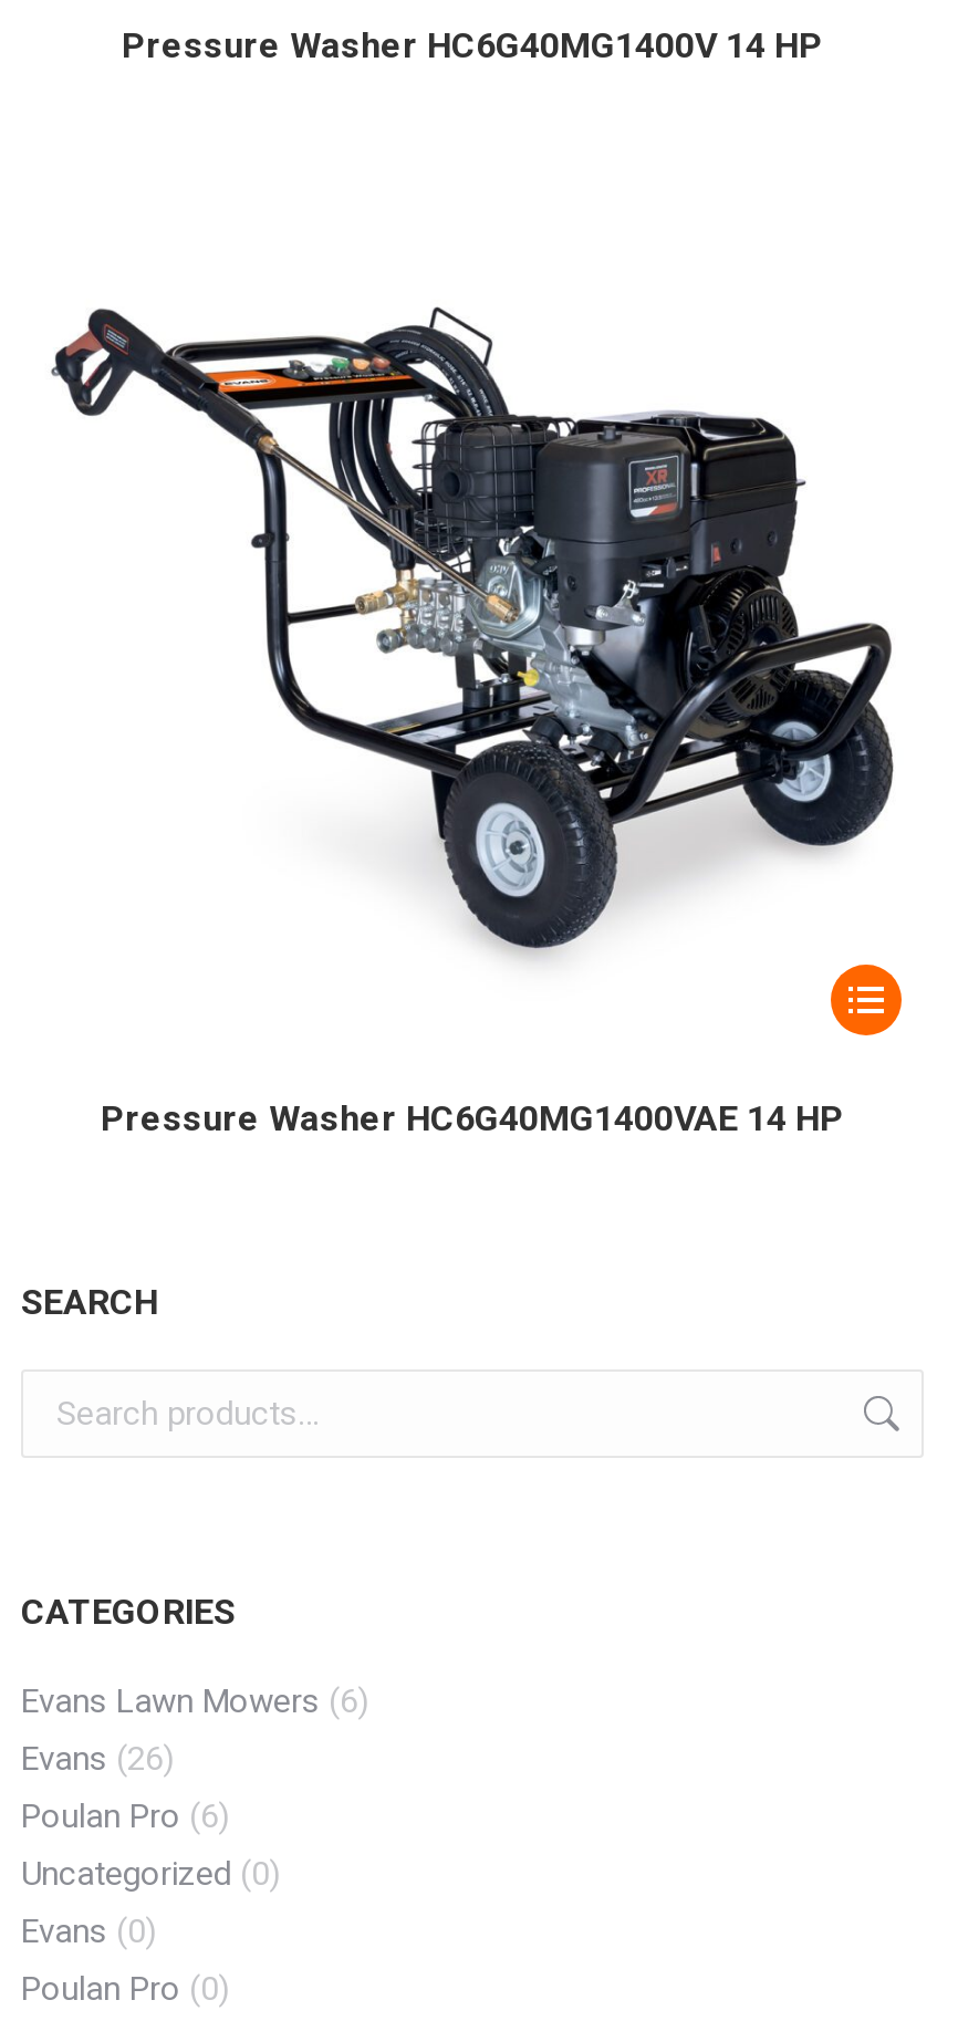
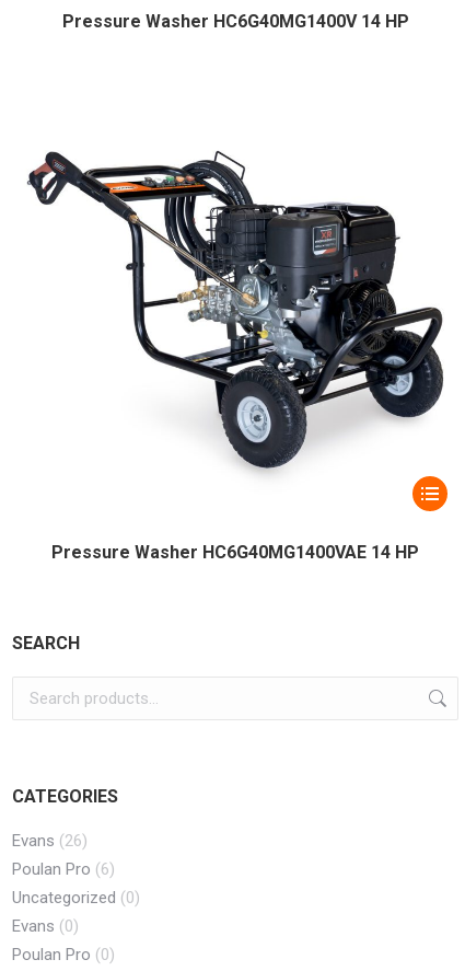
[21,1681,368,1721] Evans Lawn Mowers (6) -> none

